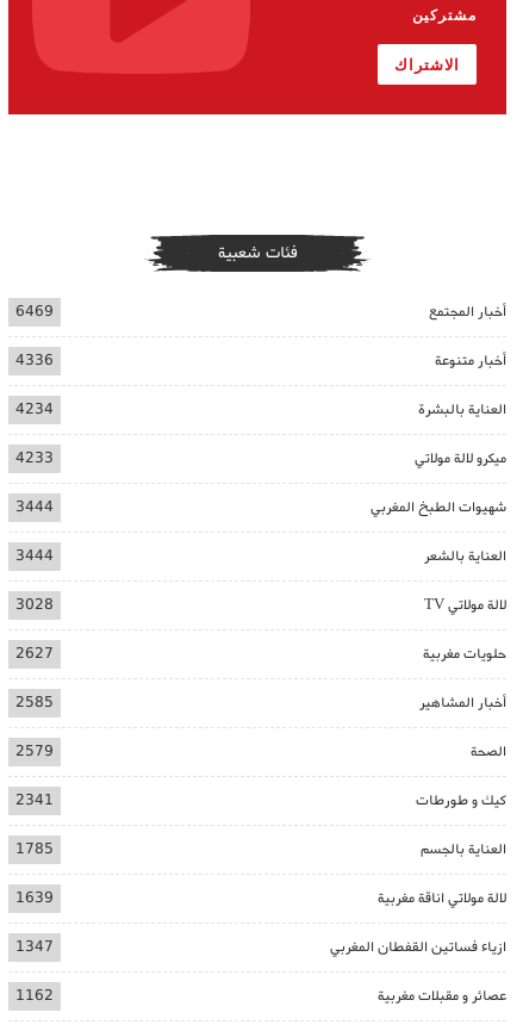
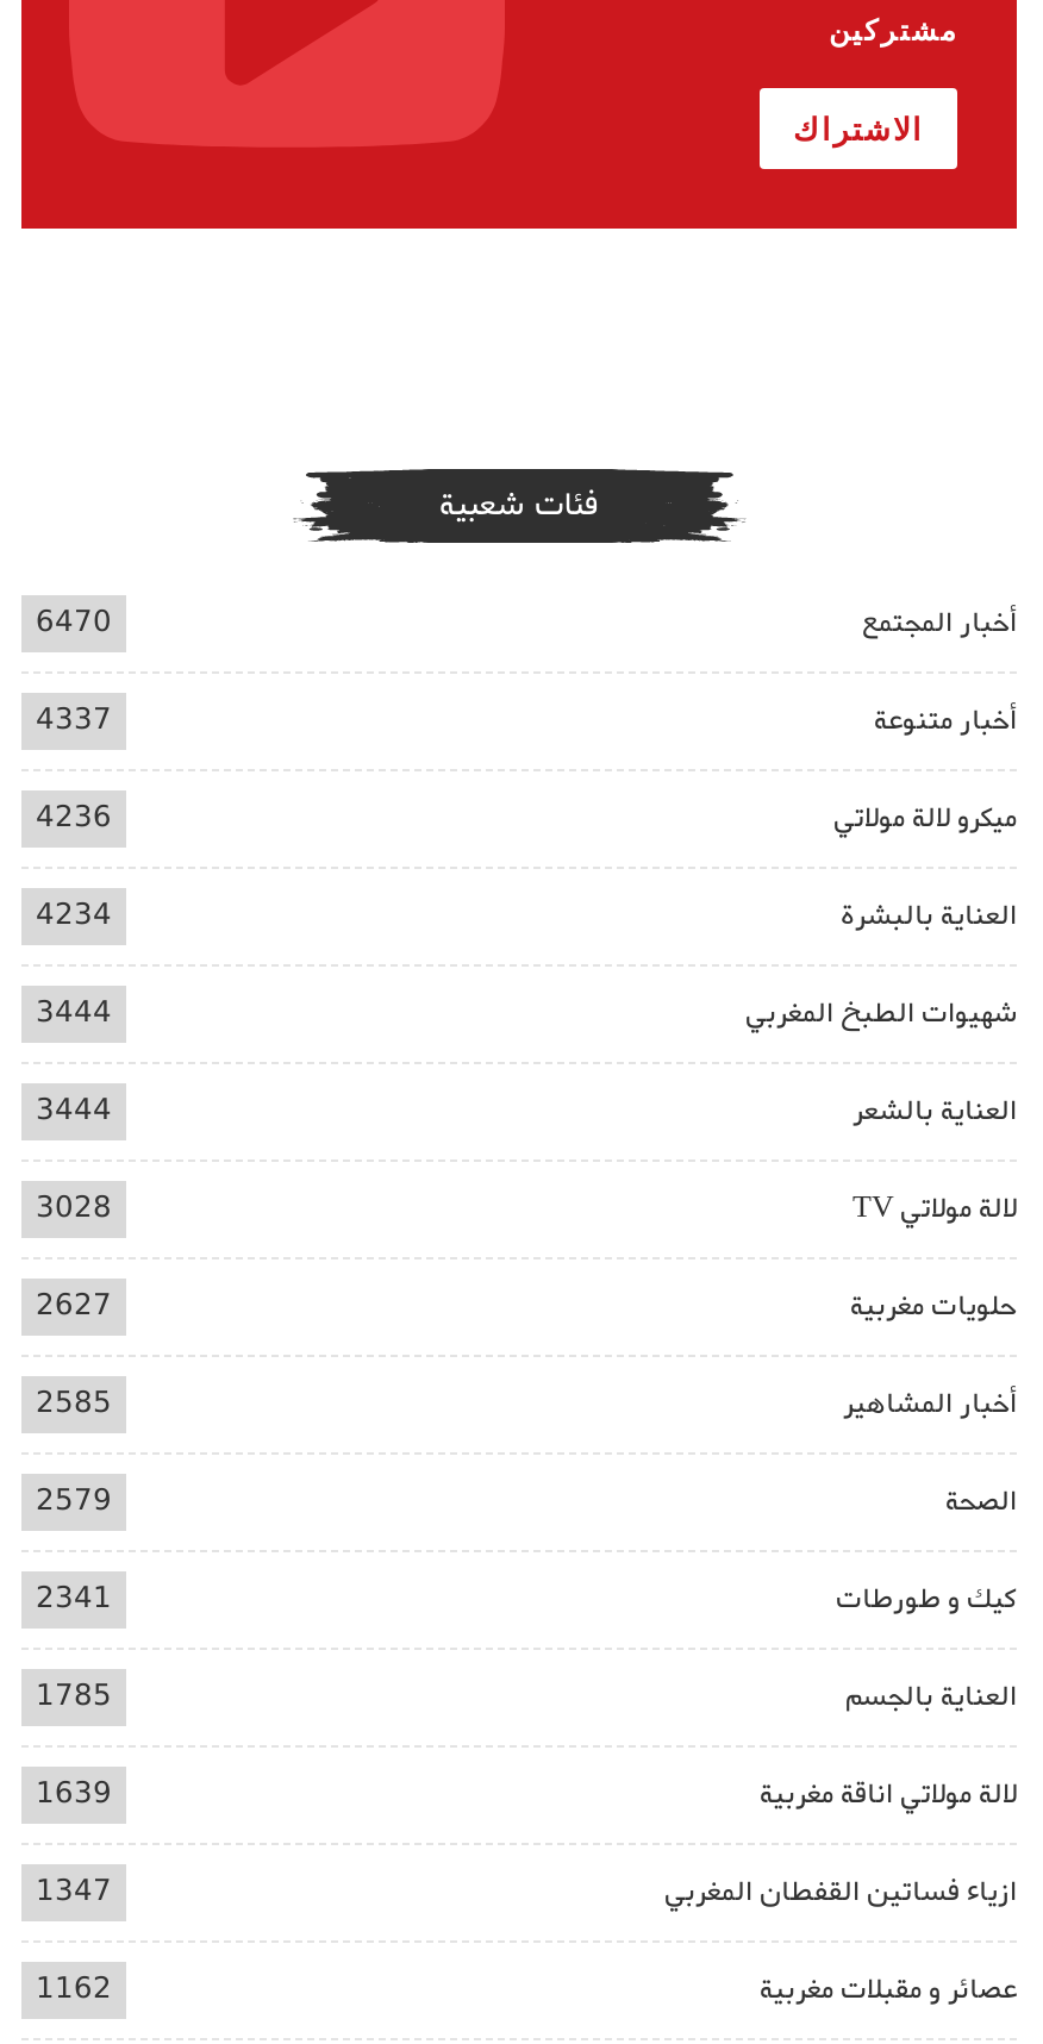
[15,300,54,323] 6469 -> [36,600,112,645] 6470
[15,349,54,372] 4336 -> [36,697,112,840] 4337 | 4236
moved [15,398,506,421] -> [36,893,1017,938]: العناية بالبشرة | 4234
[15,447,54,469] 4233 -> none
moved [415,447,506,469] -> [833,795,1017,840]: ميكرو لالة مولاتي

